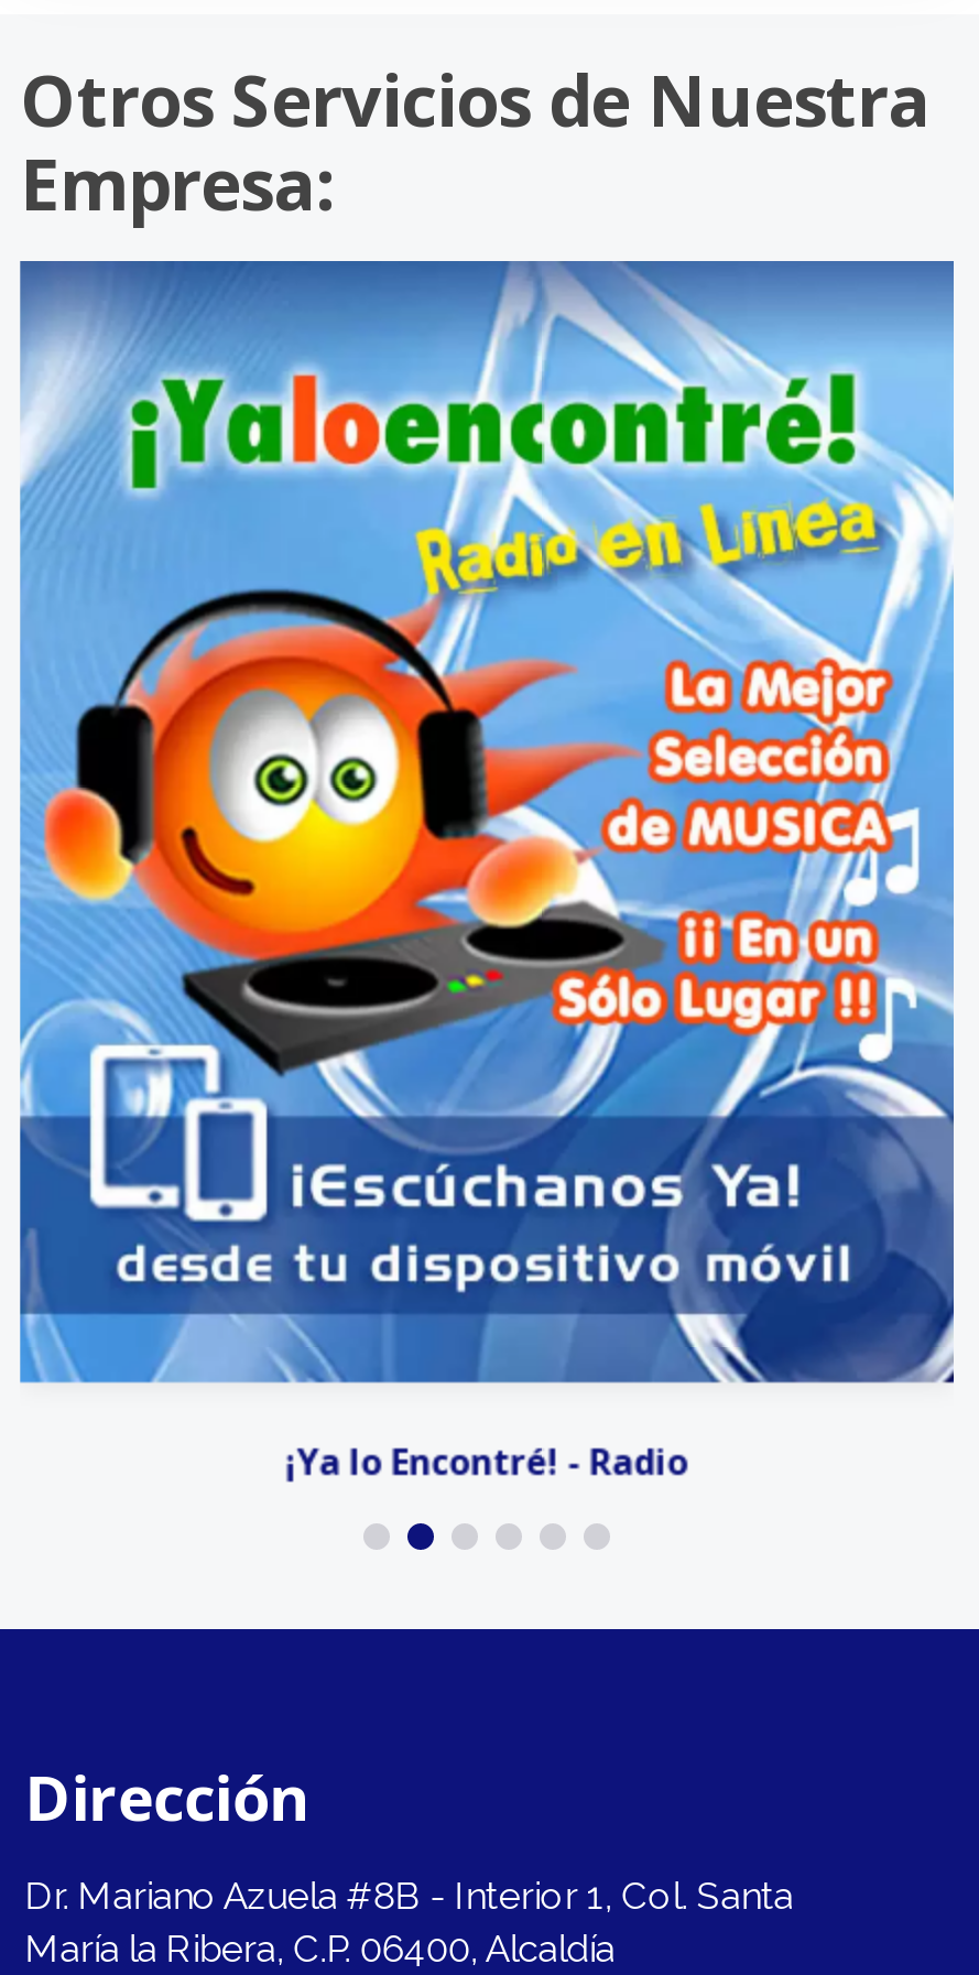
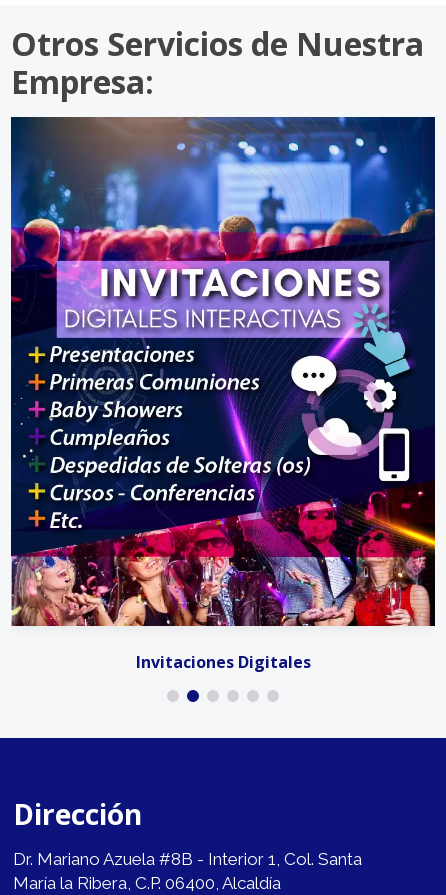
[18,259,956,1485] [image] | ¡Ya lo Encontré! - Radio -> [10,116,436,673] [image] | Invitaciones Digitales

